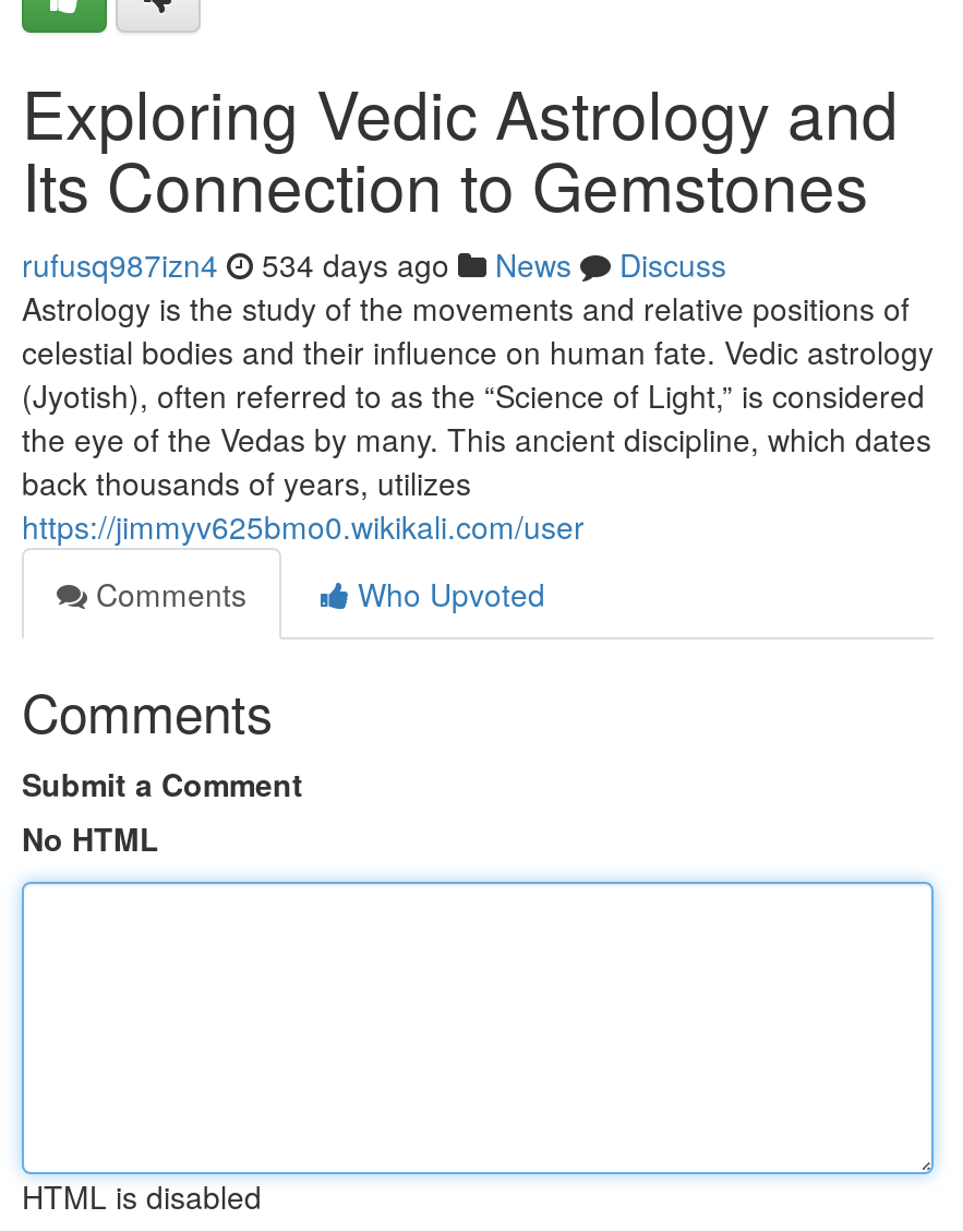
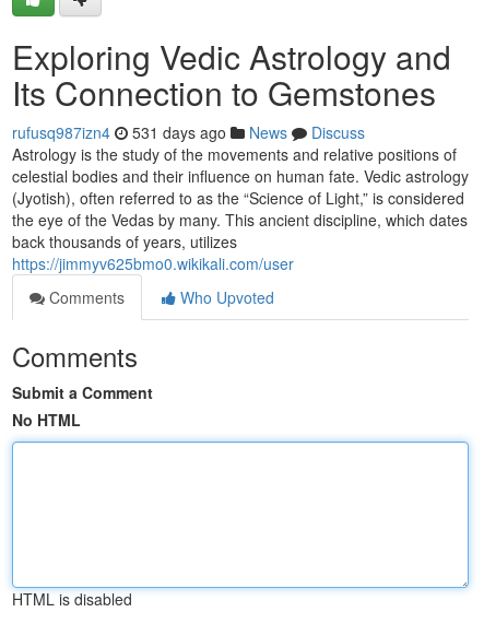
[22,242,726,286] rufusq987izn4 534 days ago News Discuss -> [12,121,365,143] rufusq987izn4 531 days ago News Discuss

